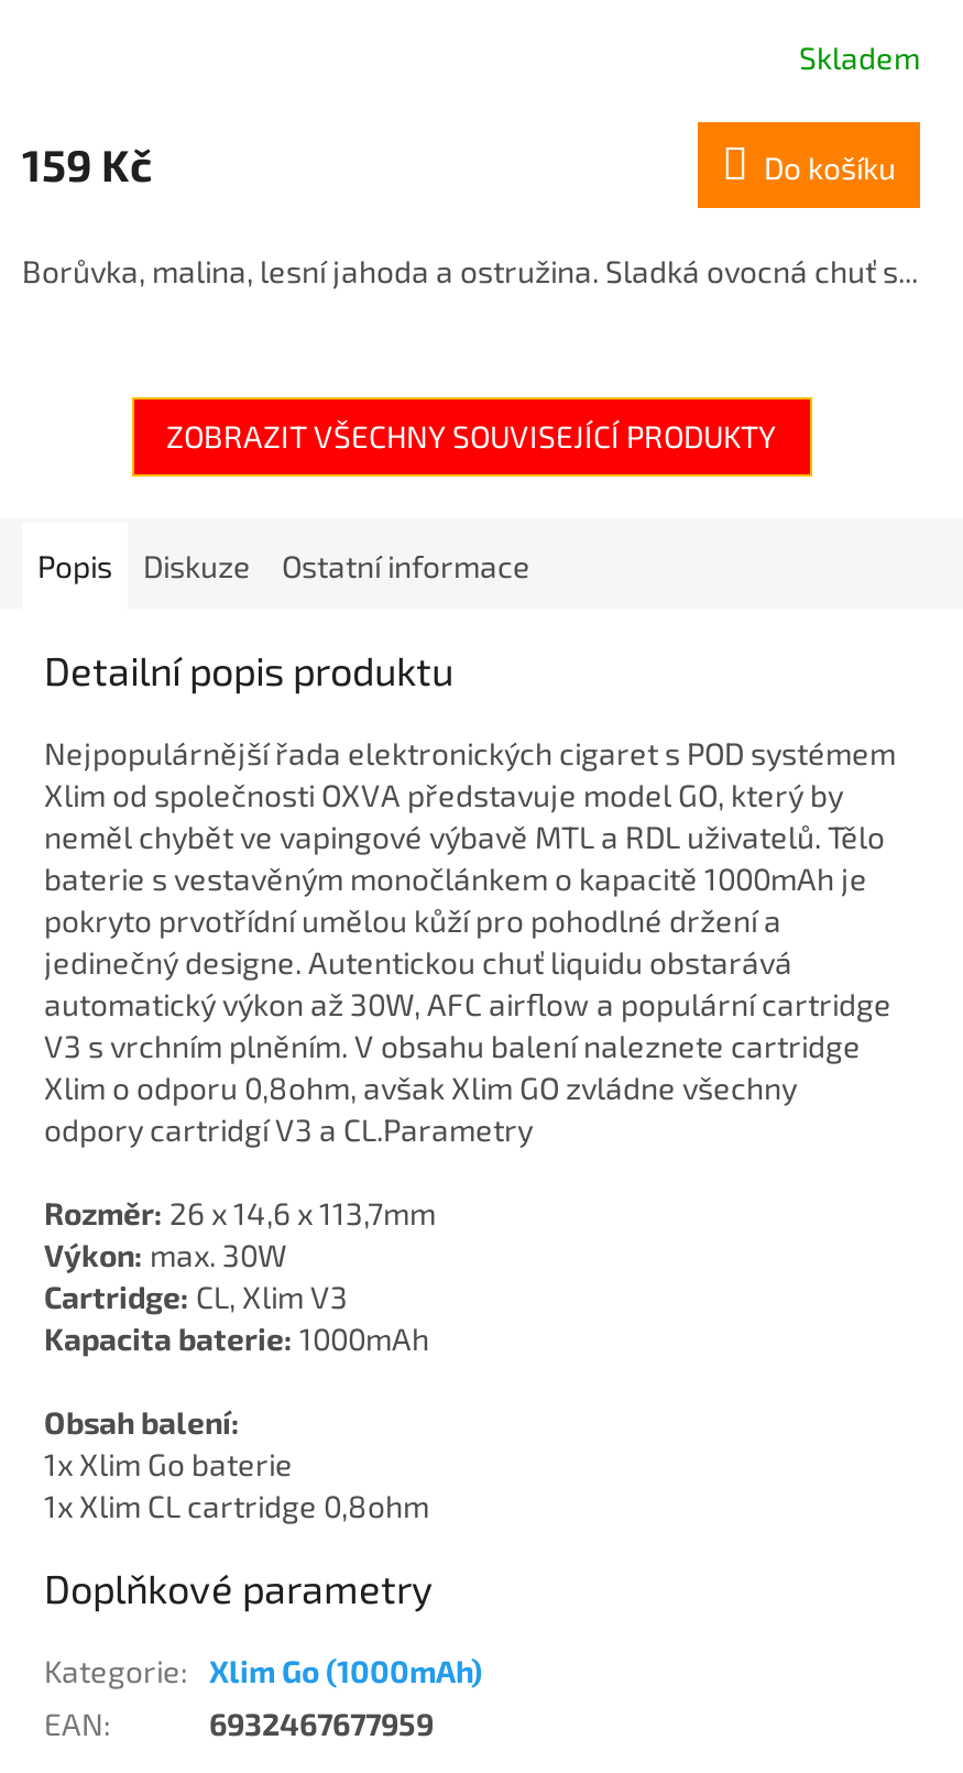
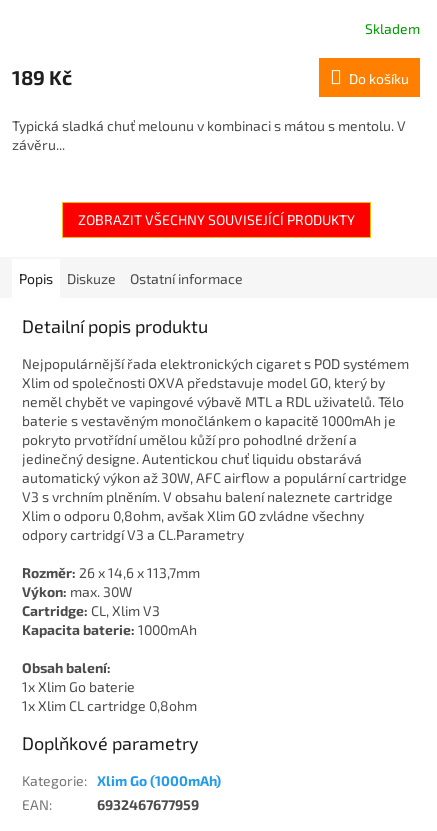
[22,136,152,189] 159 Kč -> [12,64,72,88] 189 Kč
[22,251,918,288] Borůvka, malina, lesní jahoda a ostružina. Sladká ovocná chuť s... -> [12,116,406,152] Typická sladká chuť melounu v kombinaci s mátou s mentolu. V | závěru...

